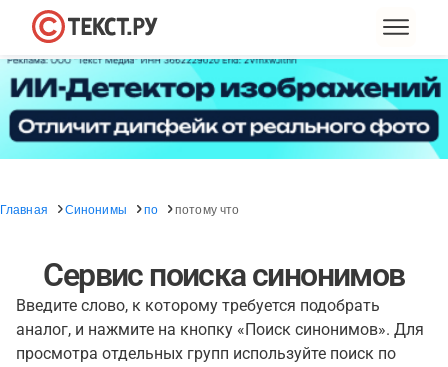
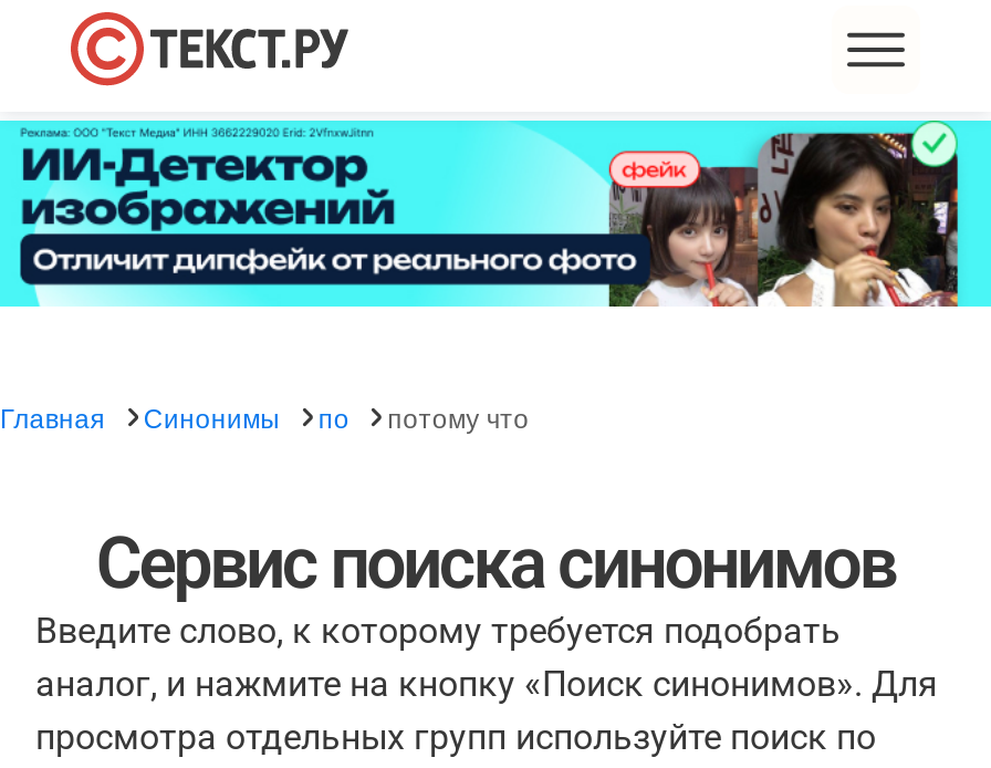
[3,58,442,160] [image] -> [7,121,971,309] [image]

